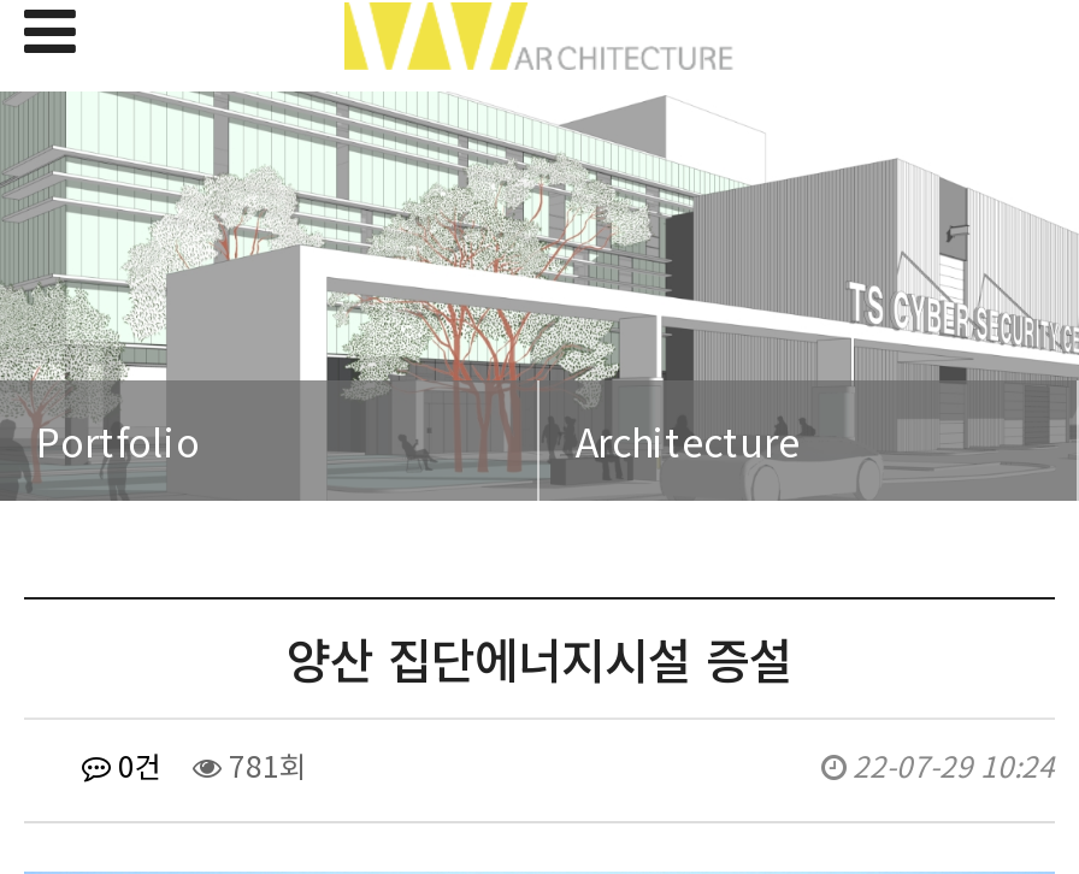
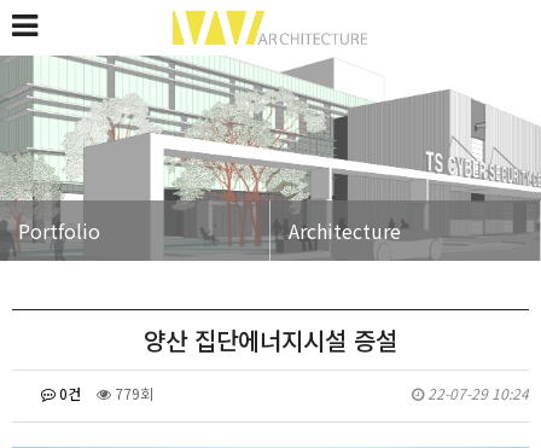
[222,744,306,785] 781회 -> [111,383,153,403] 779회

